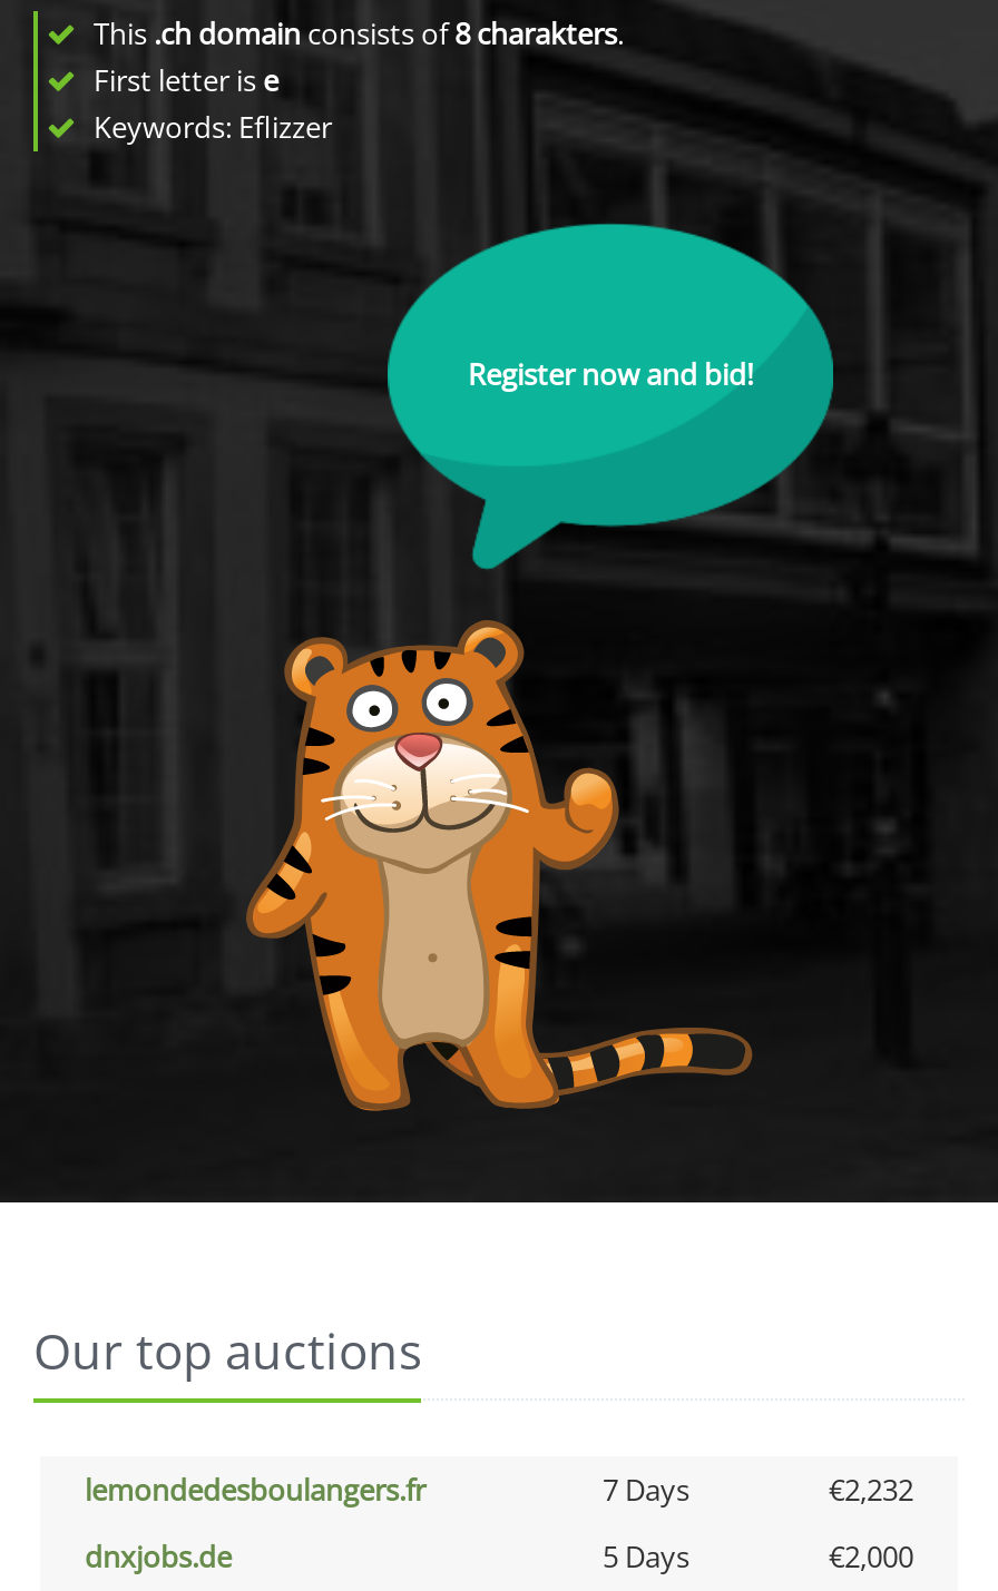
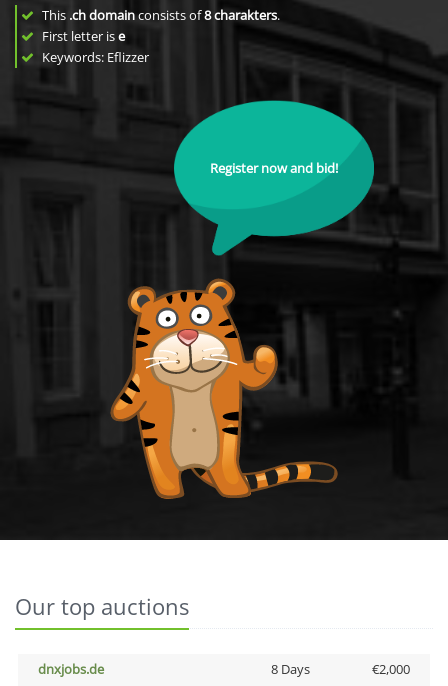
[85,1470,913,1510] lemondedesboulangers.fr | 7 Days | €2,232 -> none
[603,1536,689,1577] 5 Days -> [270,660,309,678] 8 Days

